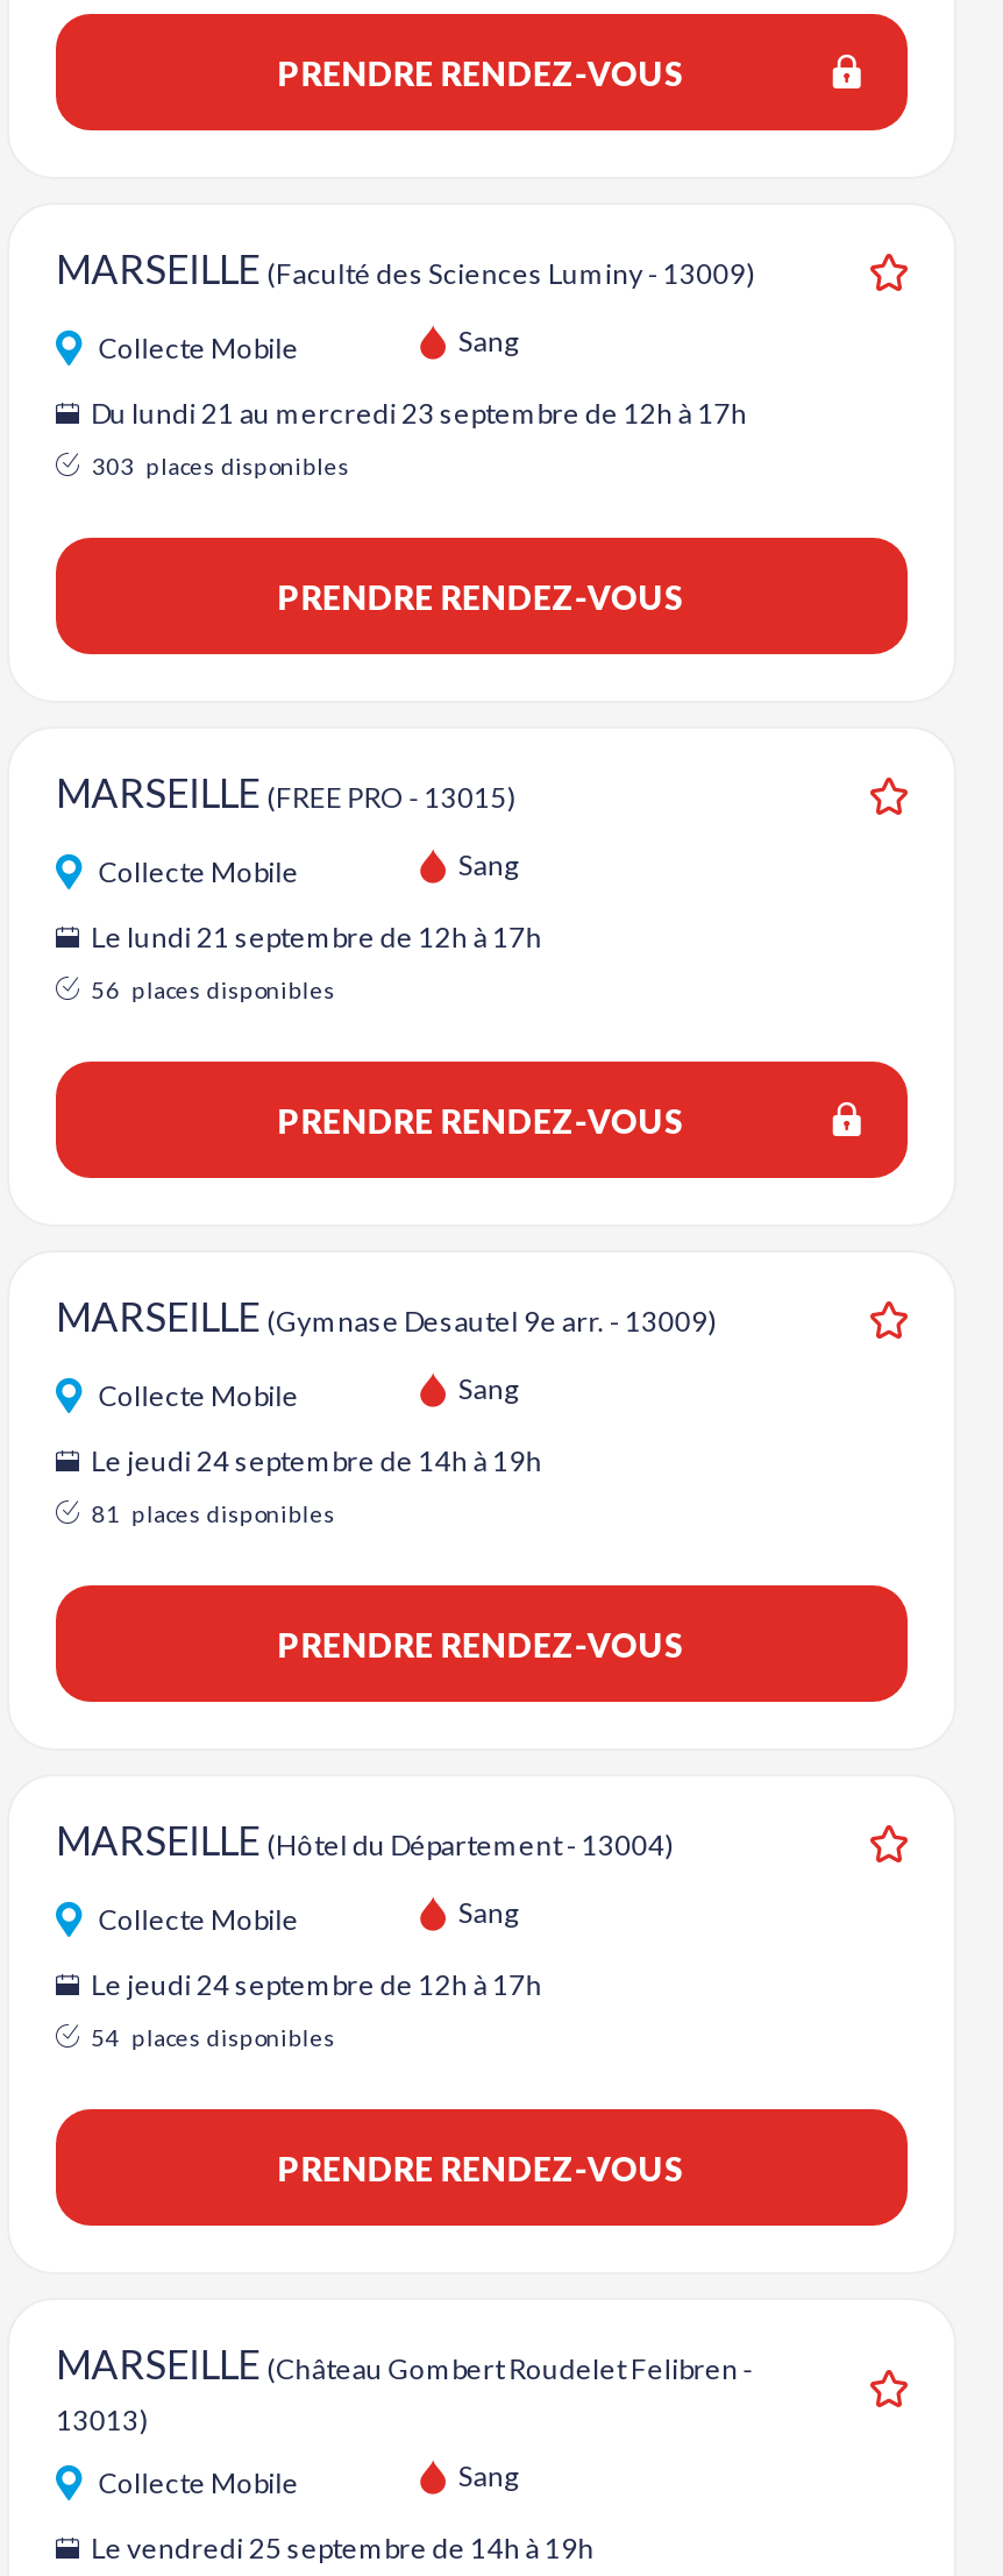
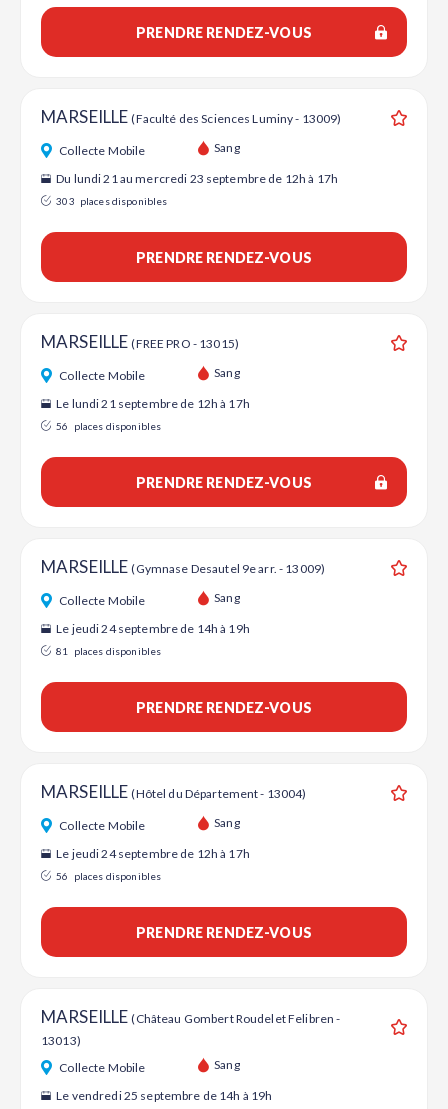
[91,2023,336,2051] 54 places disponibles -> [56,870,161,882] 56 places disponibles

